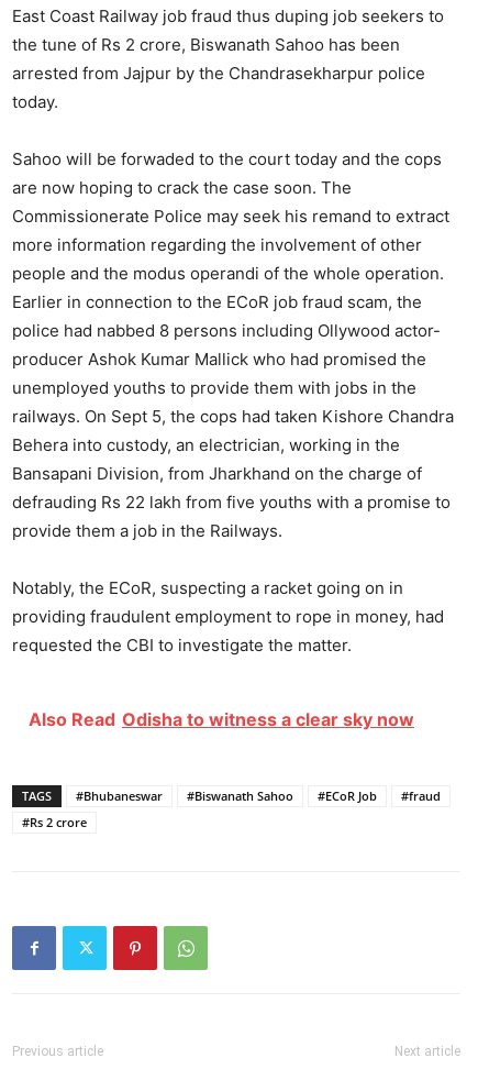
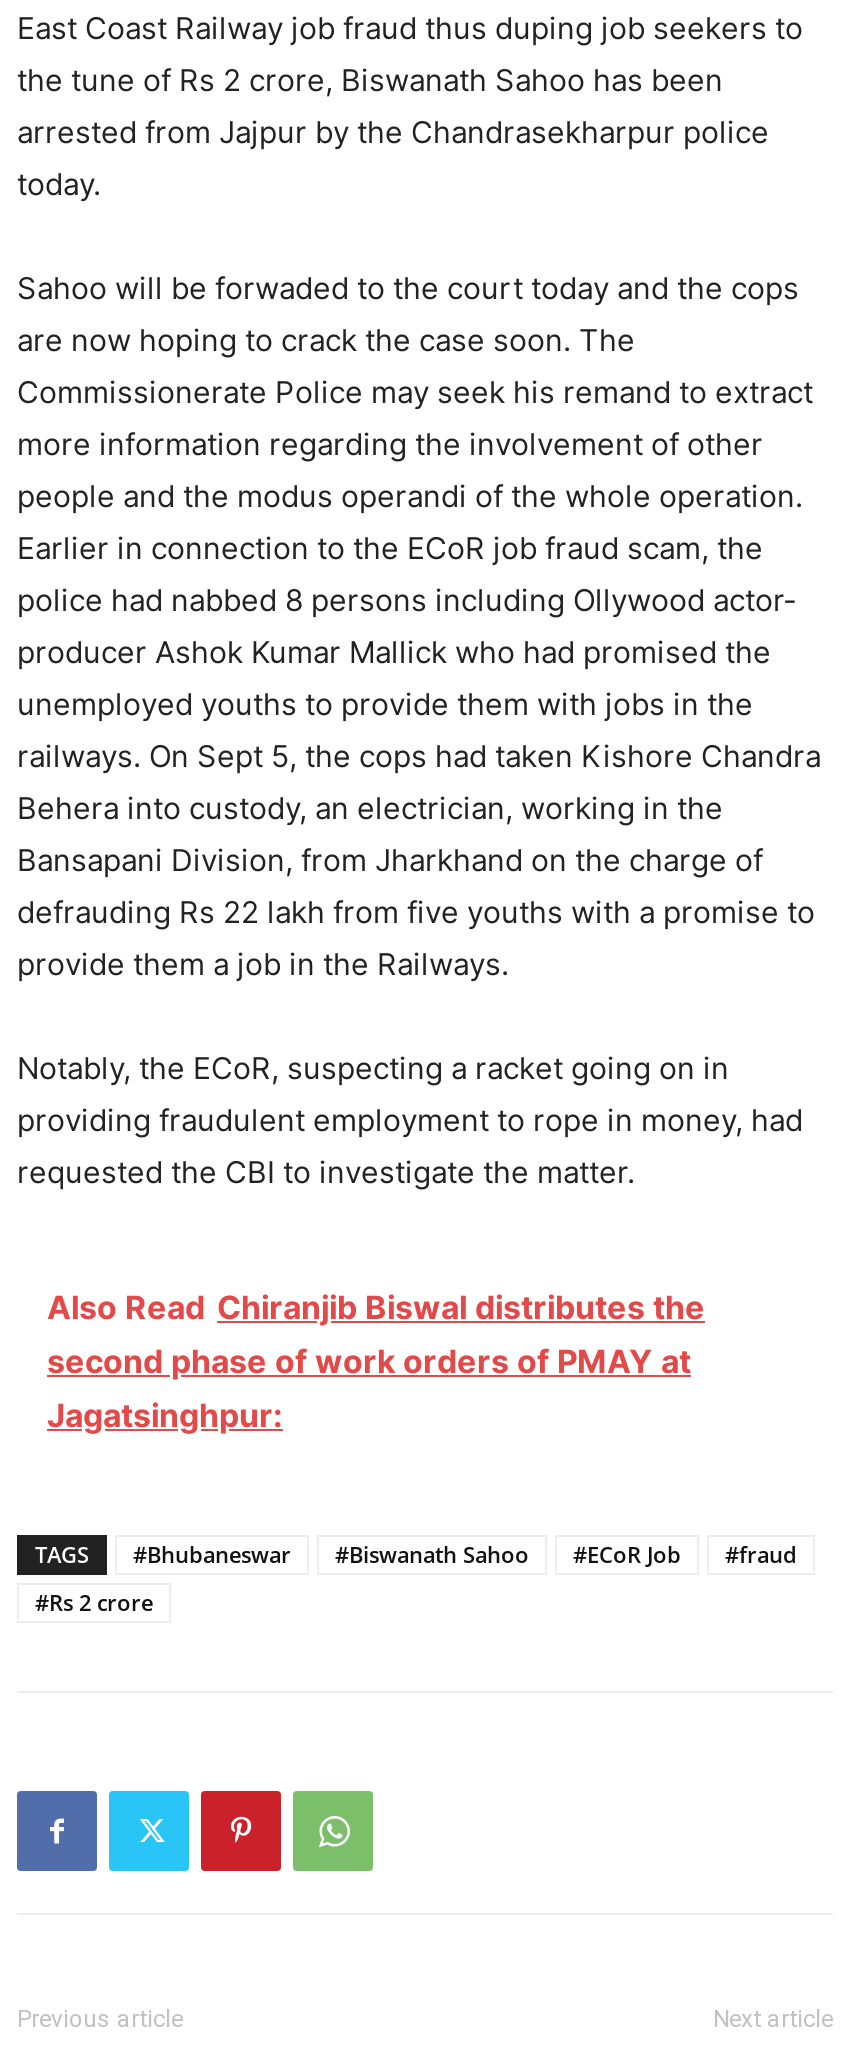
[29,709,414,731] Also Read Odisha to witness a clear sky now -> [47,1287,705,1435] Also Read Chiranjib Biswal distributes the | second phase of work orders of PMAY at | Jagatsinghpur:

